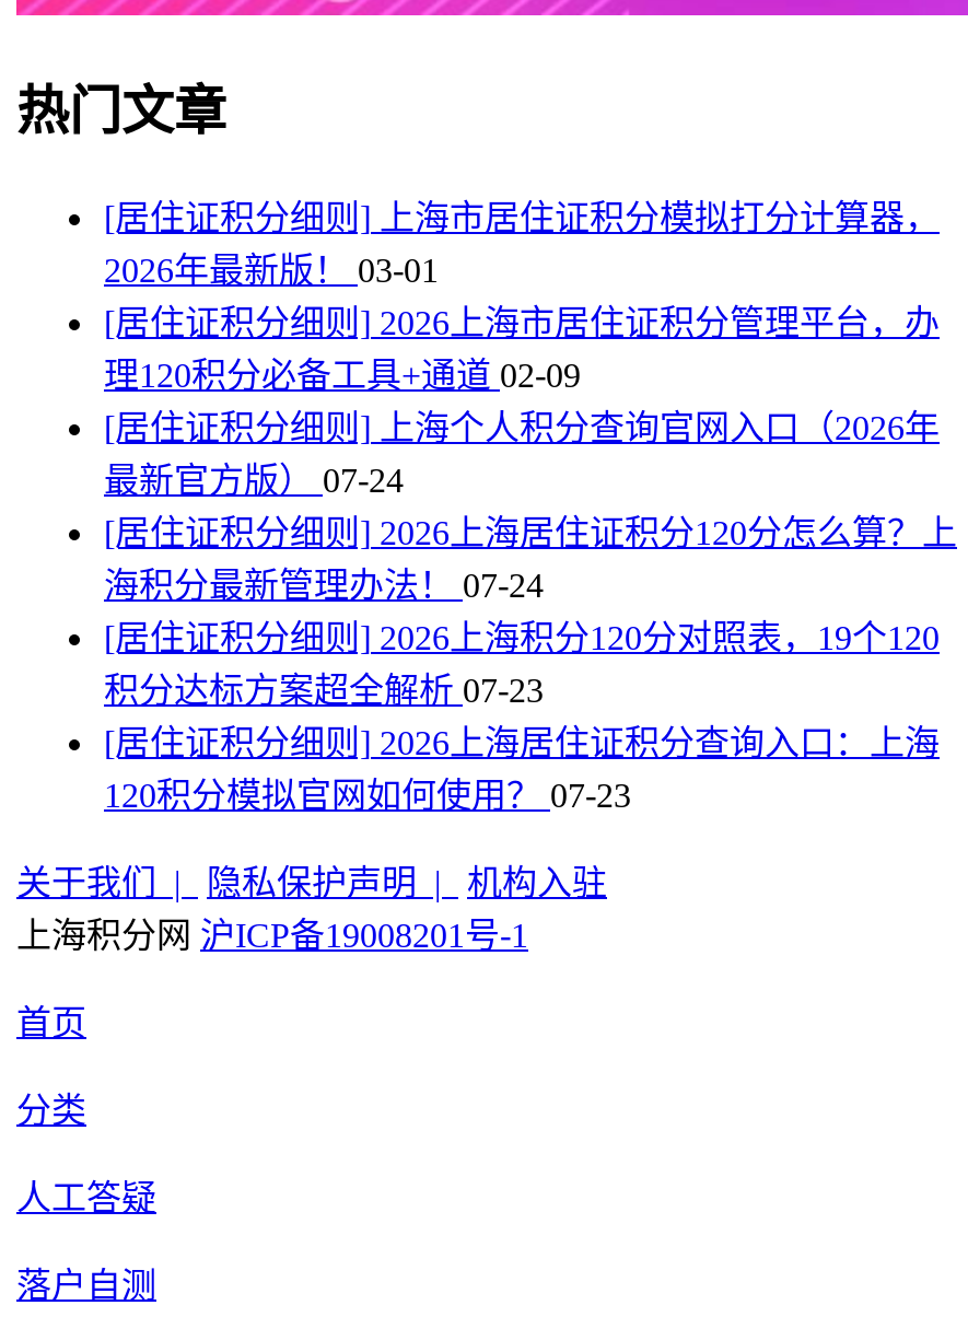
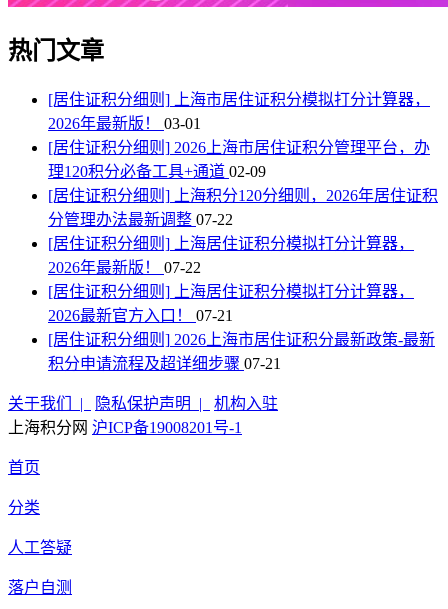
[104,408,957,813] [居住证积分细则]上海个人积分查询官网入口（2026年 | 最新官方版）07-24 | [居住证积分细则] 2026上海居住证积分120分怎么算？上 | 海积分最新管理办法！07-24 | [居住证积分细则] 2026上海积分120分对照表，19个120 | 积分达标方案超全解析07-23 | [居住证积分细则] 2026上海居住证积分查询入口：上海 | 120积分模拟官网如何使用？07-23 -> [48,187,438,372] [居住证积分细则]上海积分120分细则，2026年居住证积 | 分管理办法最新调整07-22 | [居住证积分细则]上海居住证积分模拟打分计算器， | 2026年最新版！07-22 | [居住证积分细则]上海居住证积分模拟打分计算器， | 2026最新官方入口！07-21 | [居住证积分细则] 2026上海市居住证积分最新政策-最新 | 积分申请流程及超详细步骤07-21

